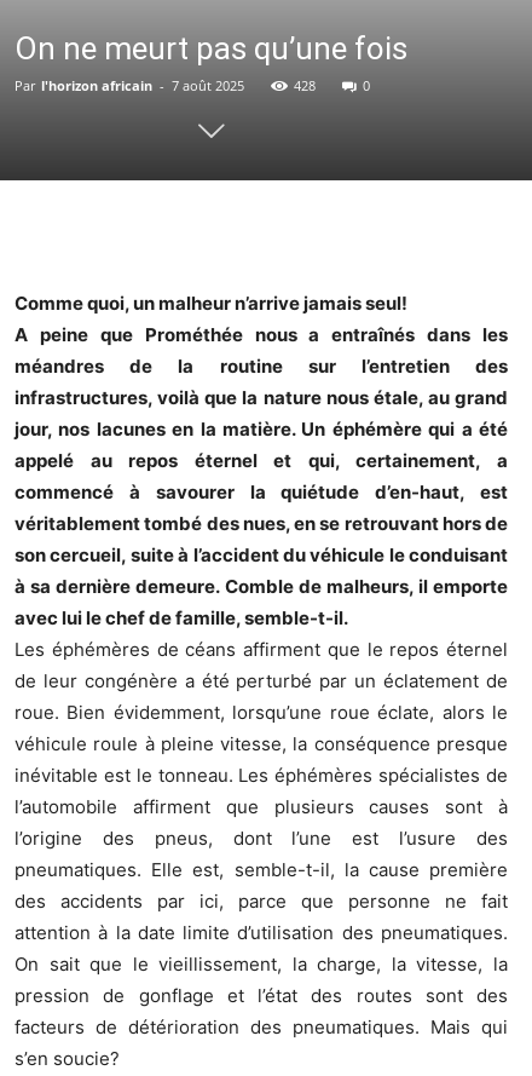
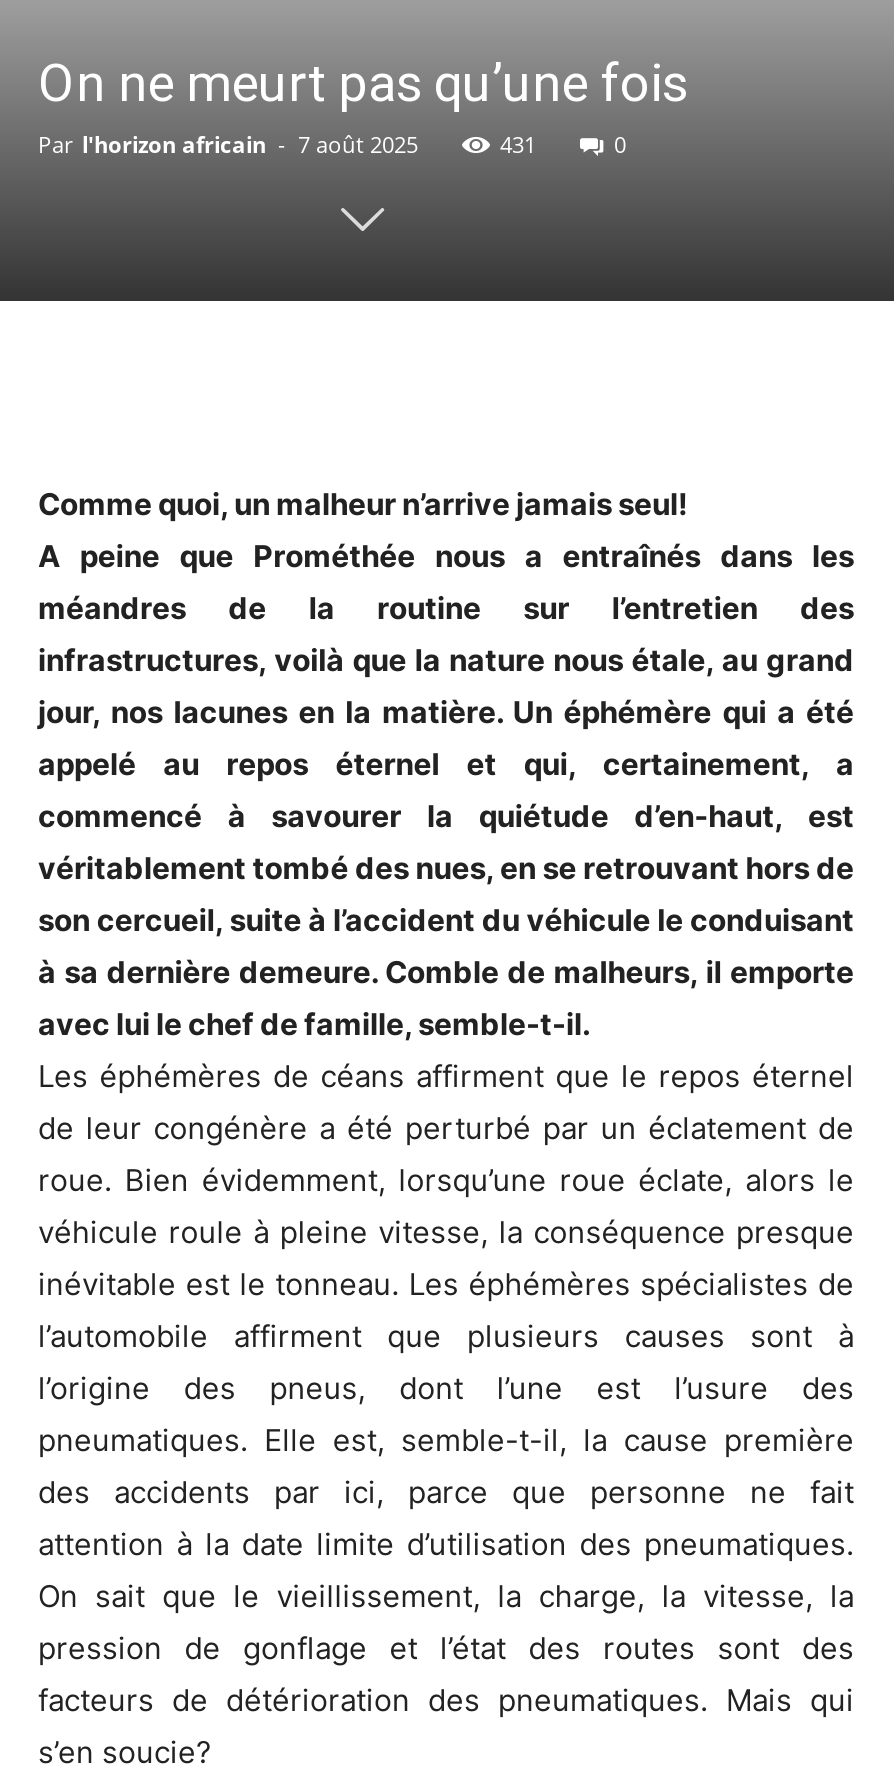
[294,76,316,94] 428 -> [500,129,536,159] 431

